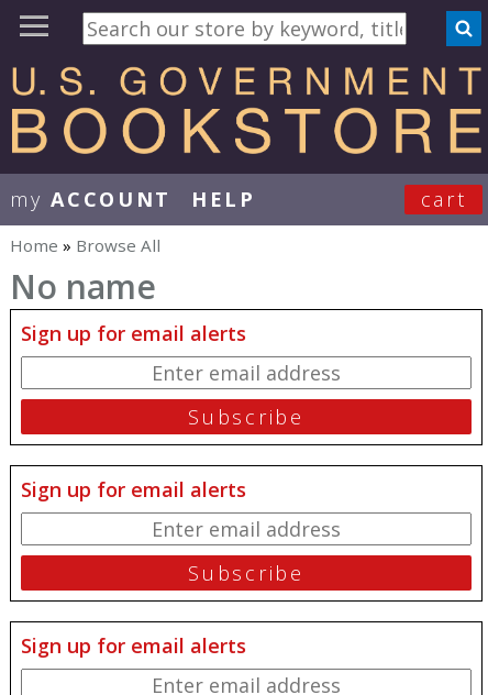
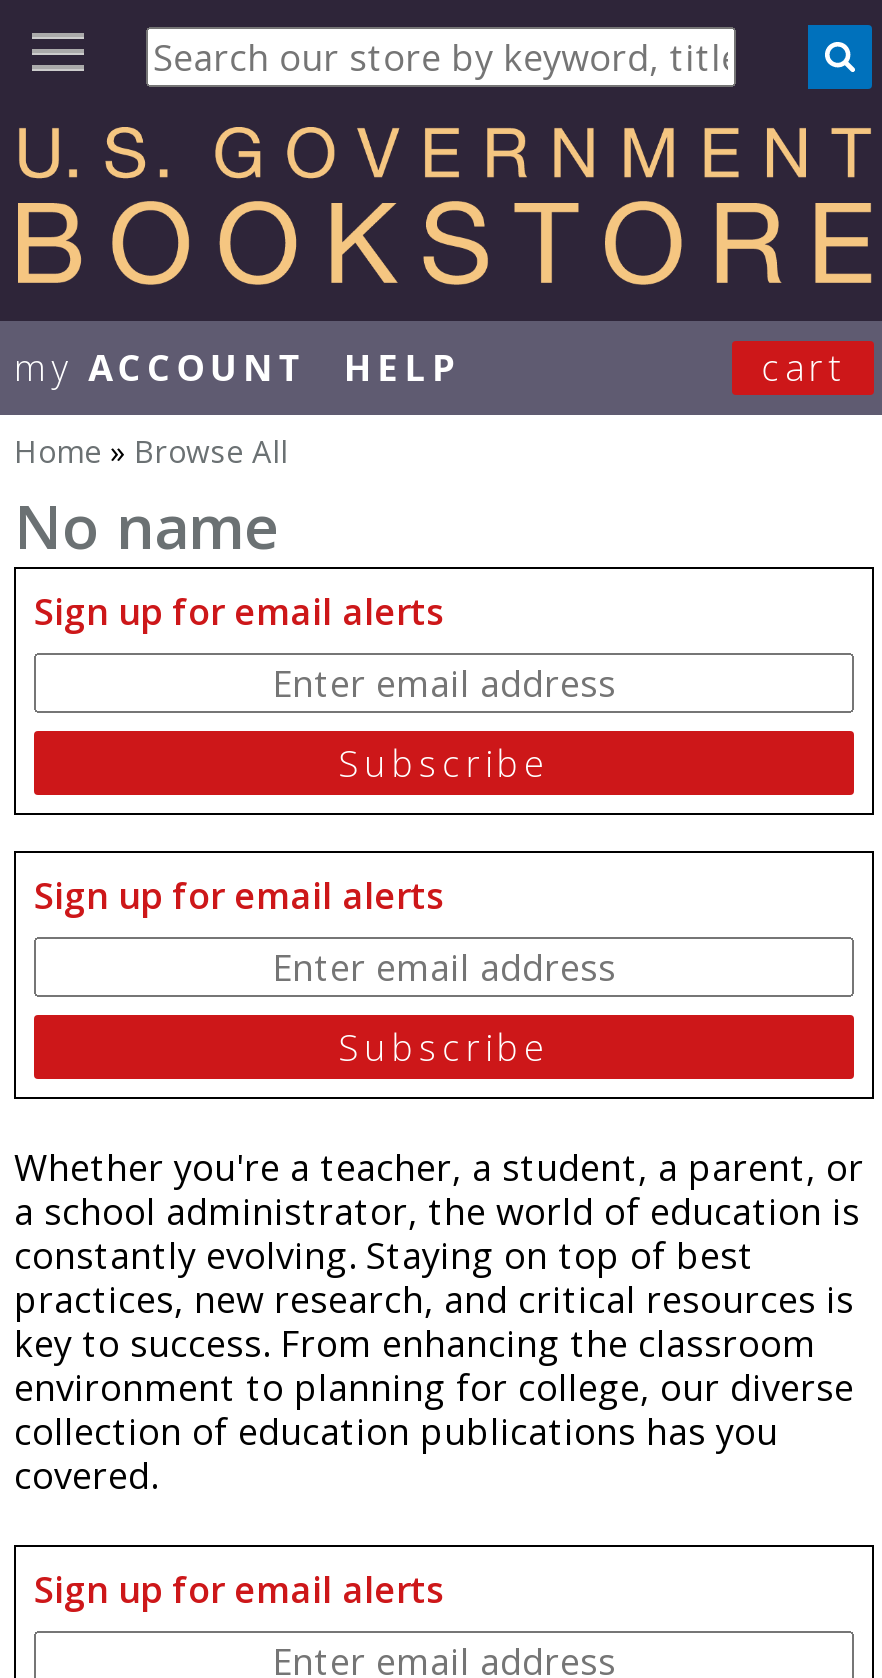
none -> [14,1142,864,1498] Whether you're a teacher, a student, a parent, or | a school administrator, the world of education is | constantly evolving. Staying on top of best | practices, new research, and critical resources is | key to success. From enhancing the classroom | environment to planning for college, our diverse | collection of education publications has you | covered.

